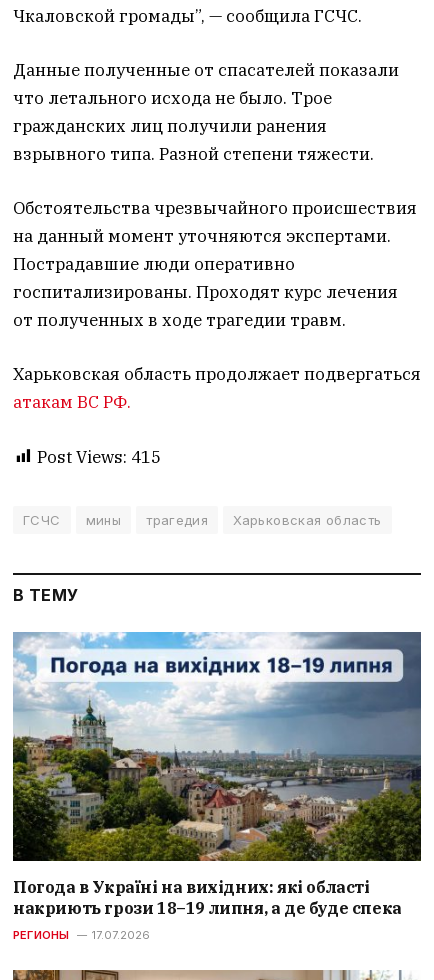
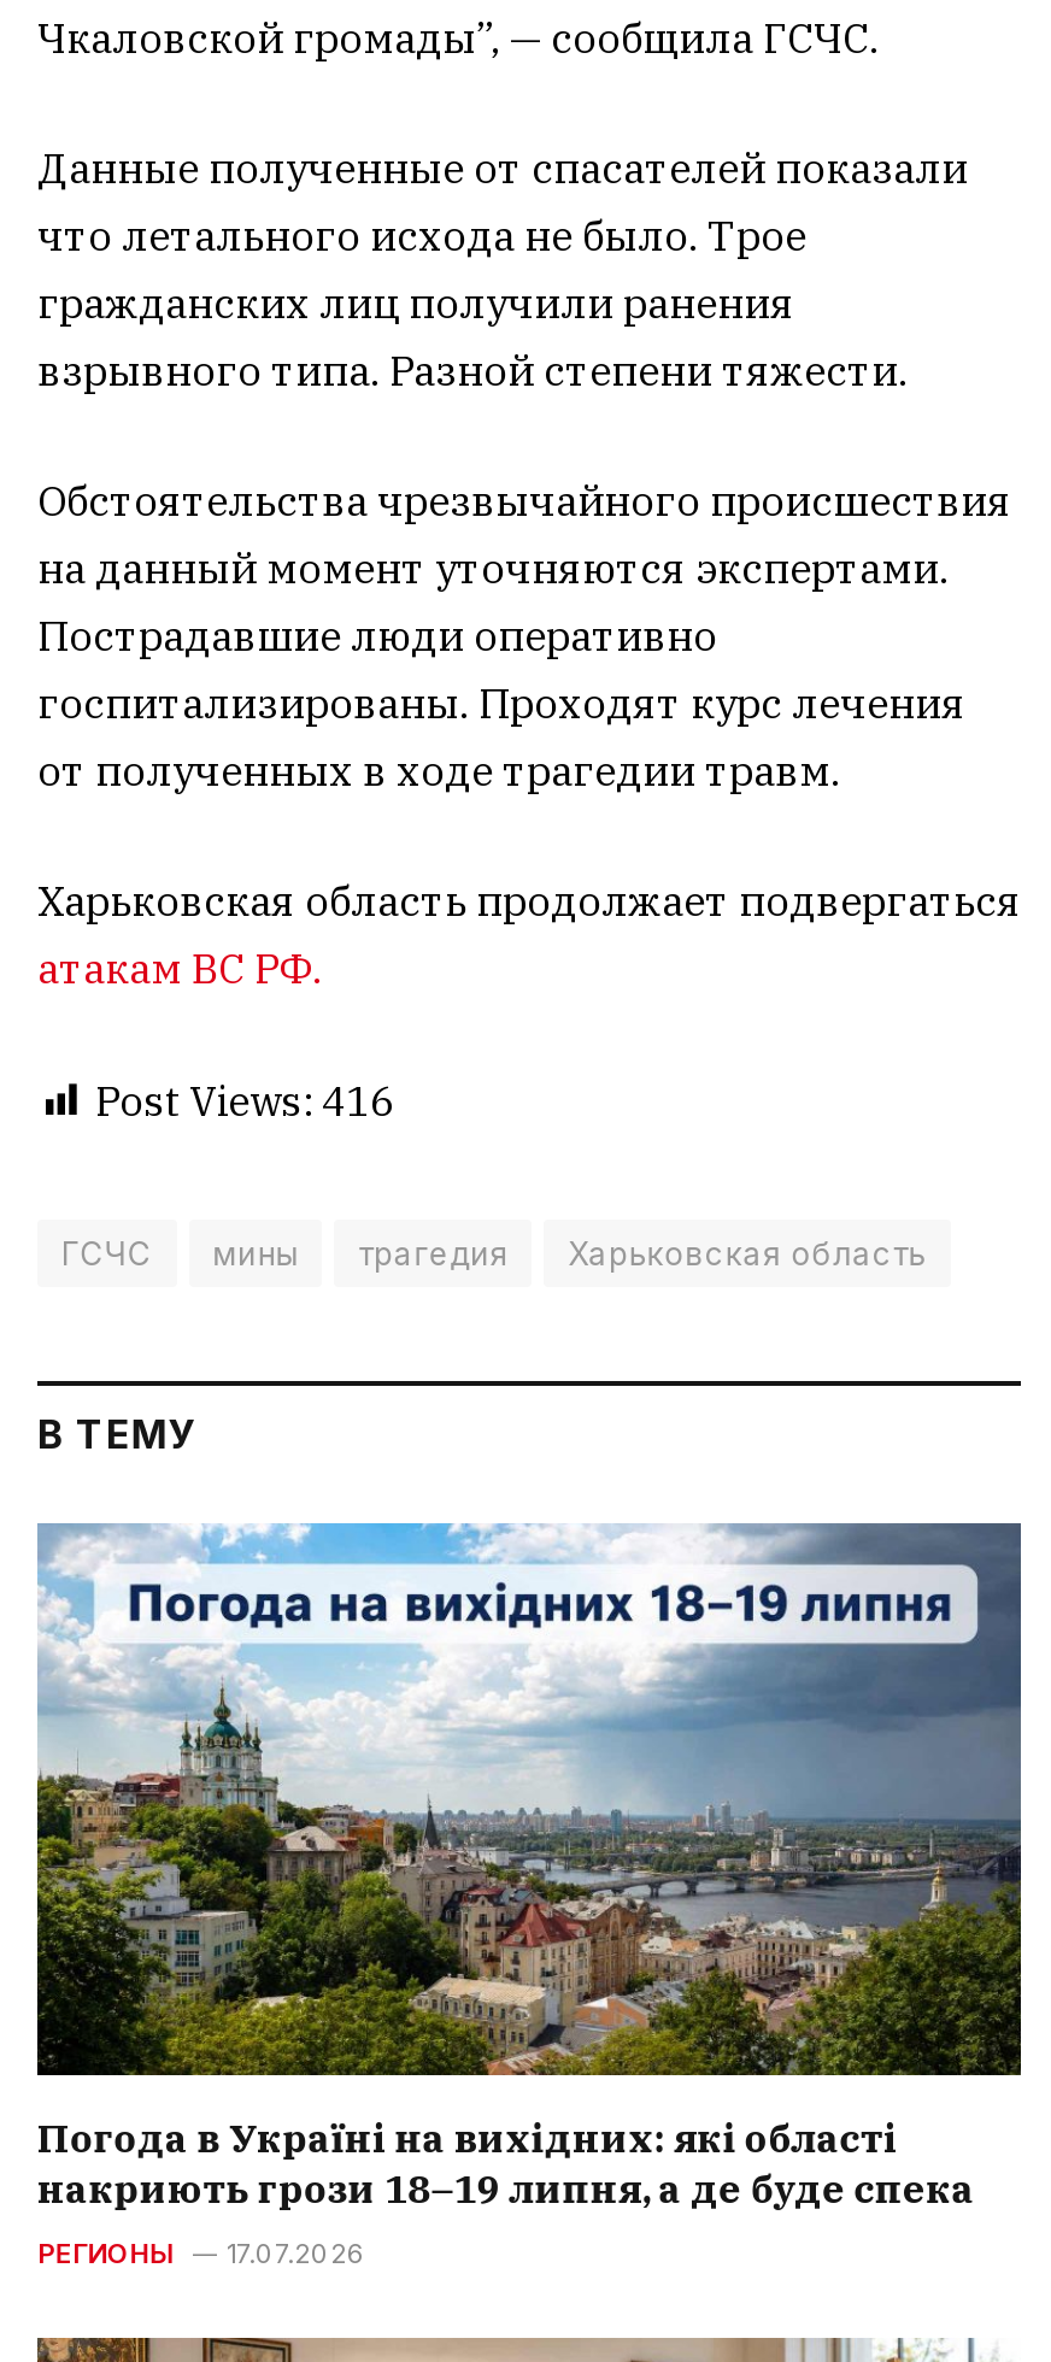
[37,445,161,467] Post Views: 415 -> [95,1074,394,1127] Post Views: 416

